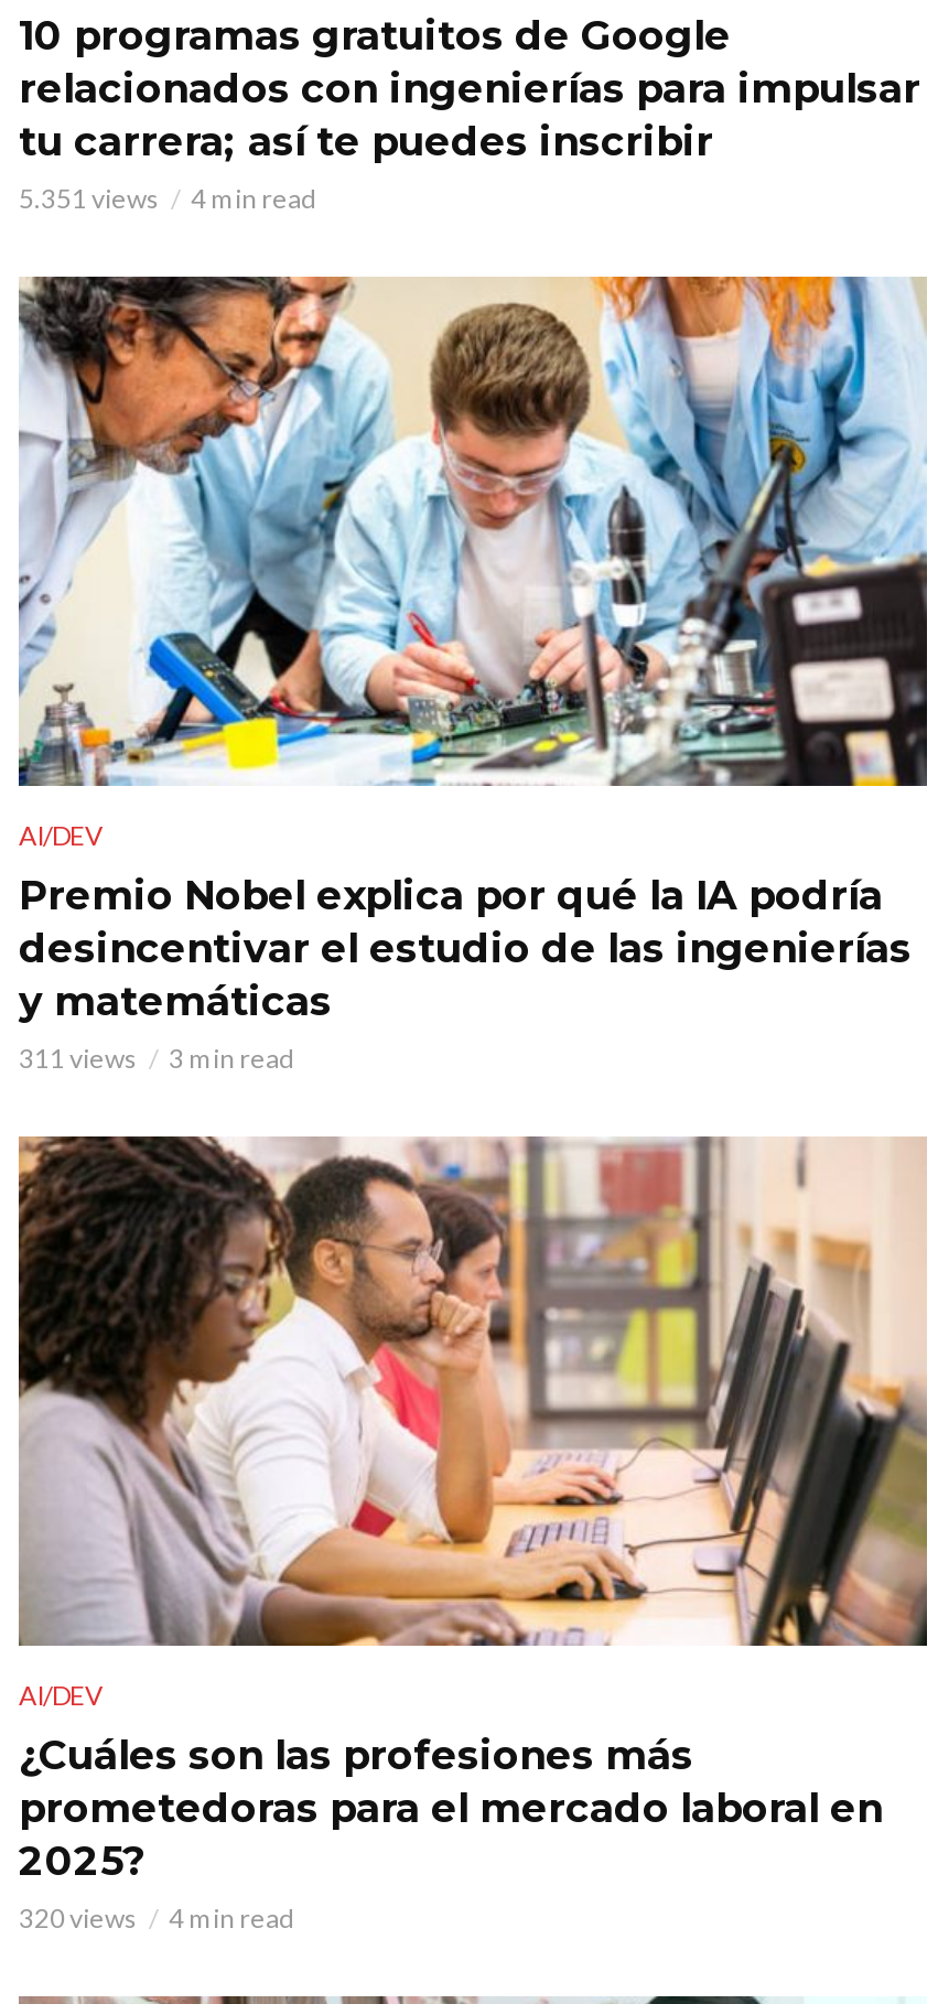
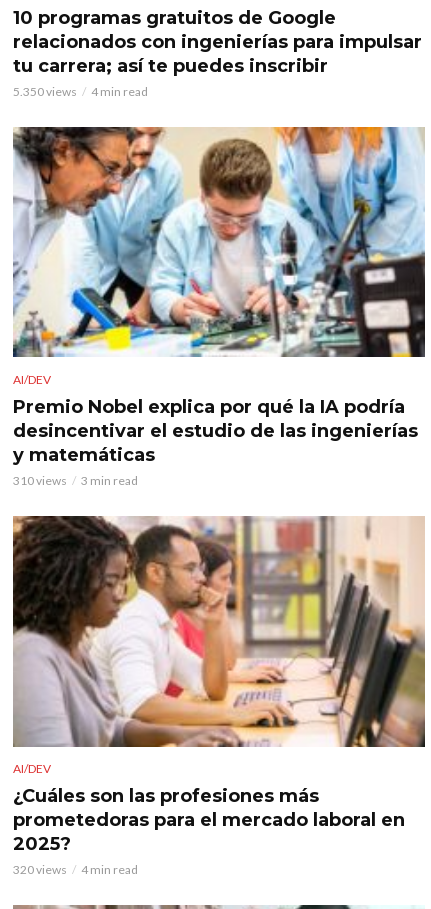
[19,181,316,214] 5.351 views 4 min read -> [13,84,148,99] 5.350 views 4 min read
[19,1041,294,1074] 311 views 3 min read -> [13,473,138,488] 310 views 3 min read

